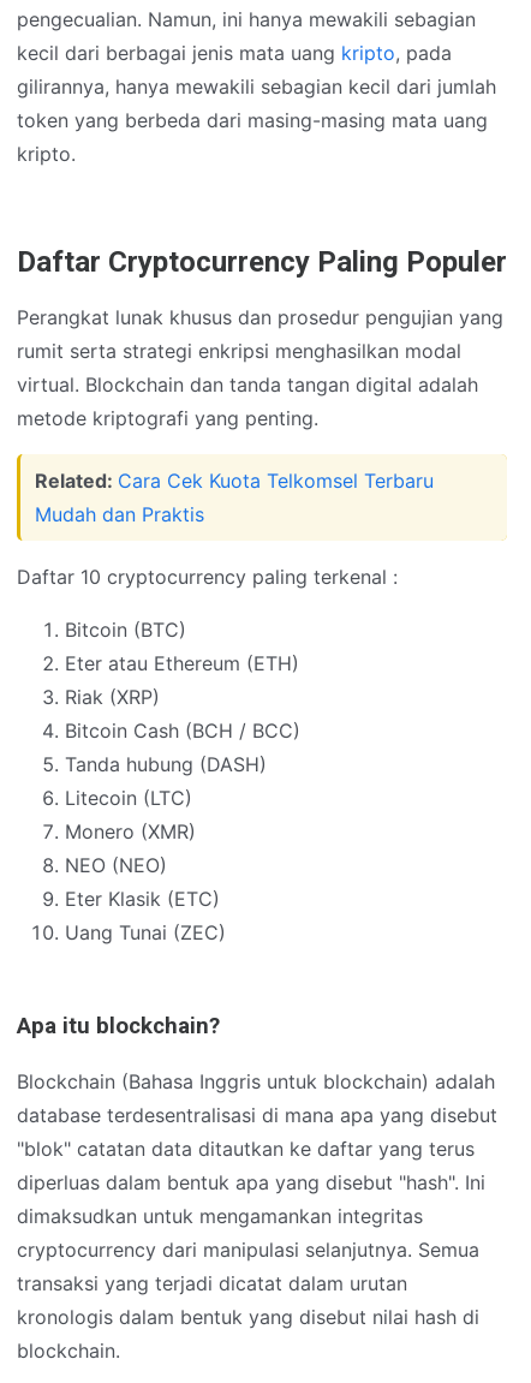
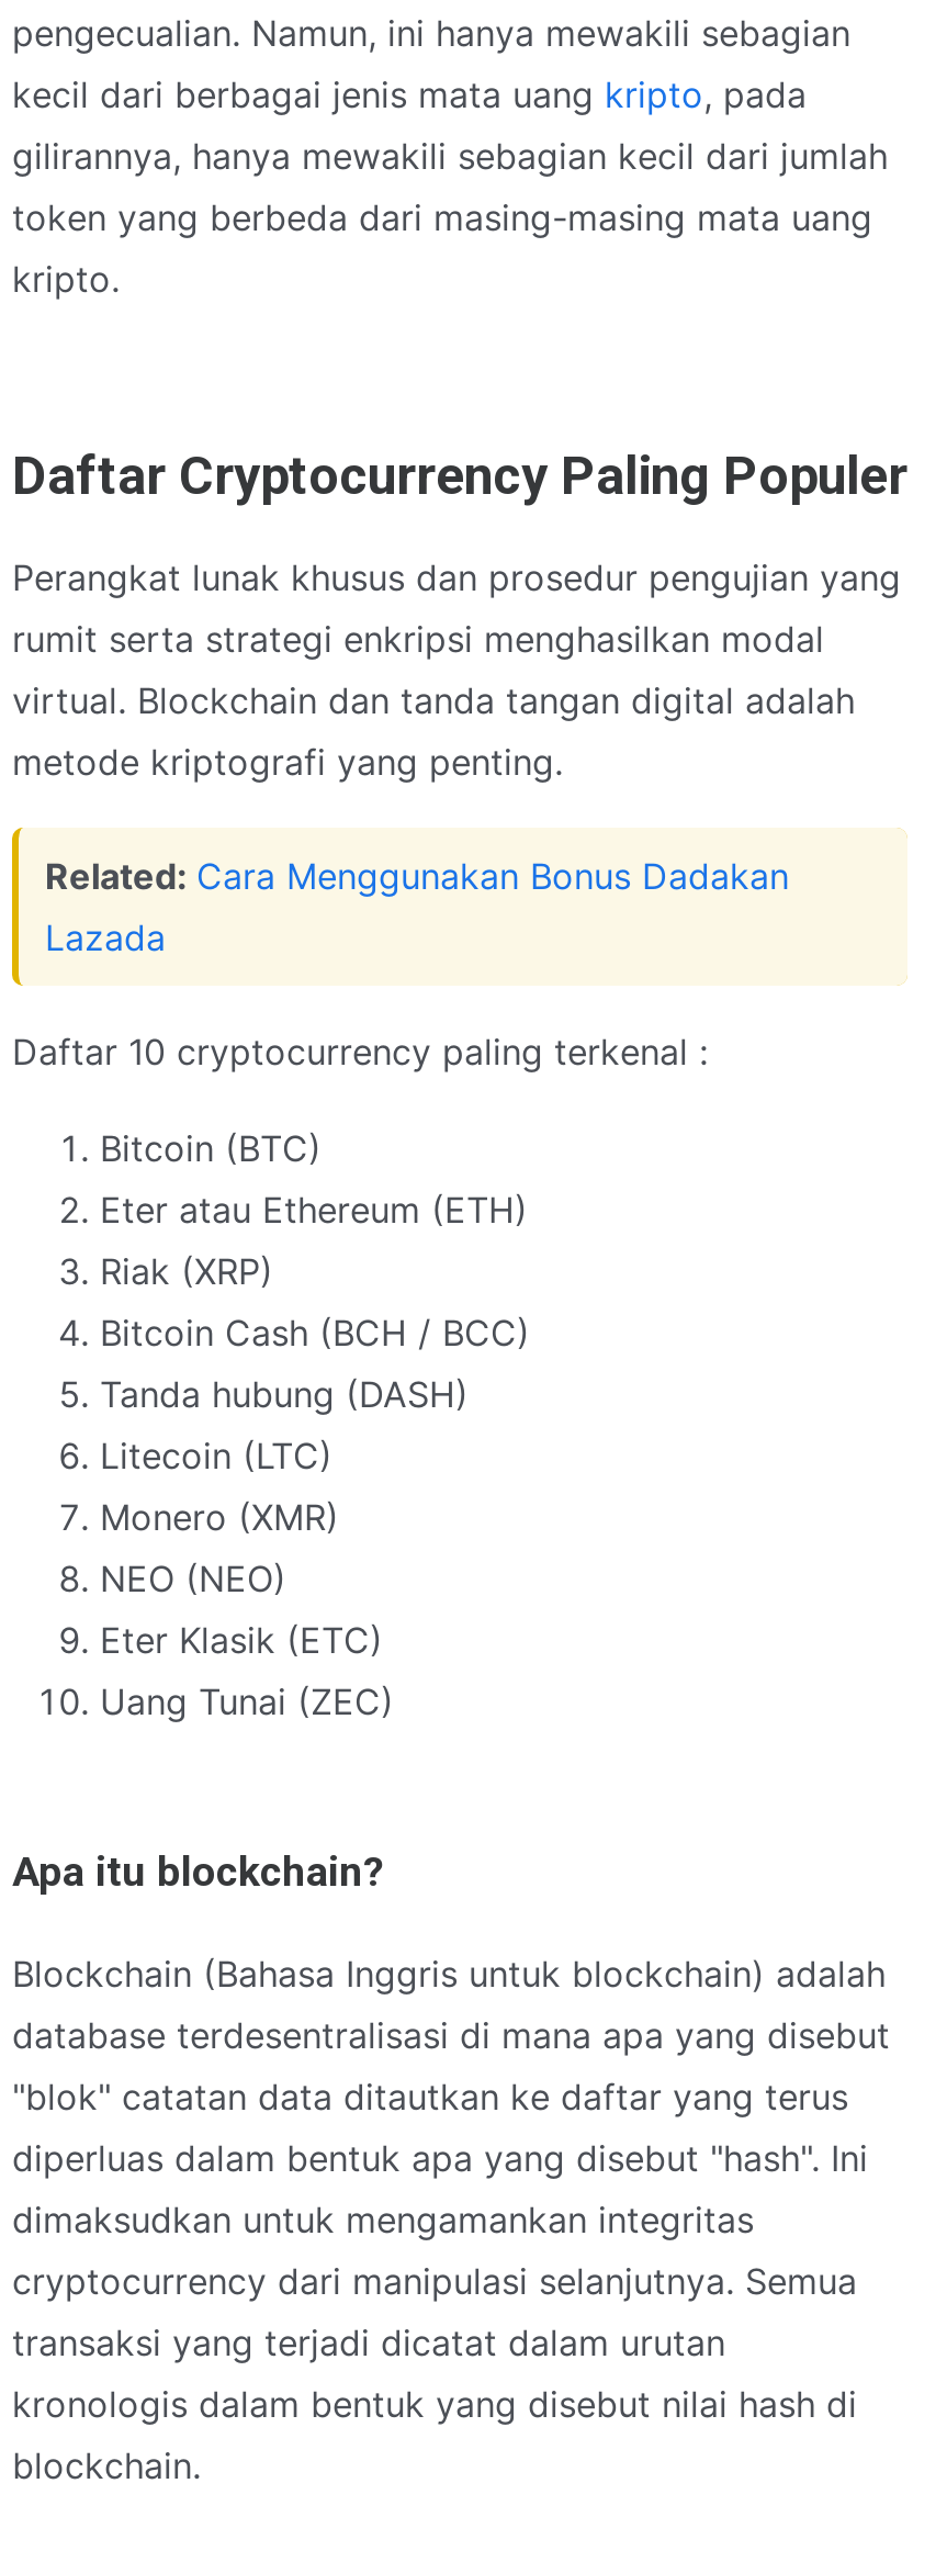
[35,468,434,526] Related: Cara Cek Kuota Telkomsel Terbaru | Mudah dan Praktis -> [45,854,789,959] Related: Cara Menggunakan Bonus Dadakan | Lazada

